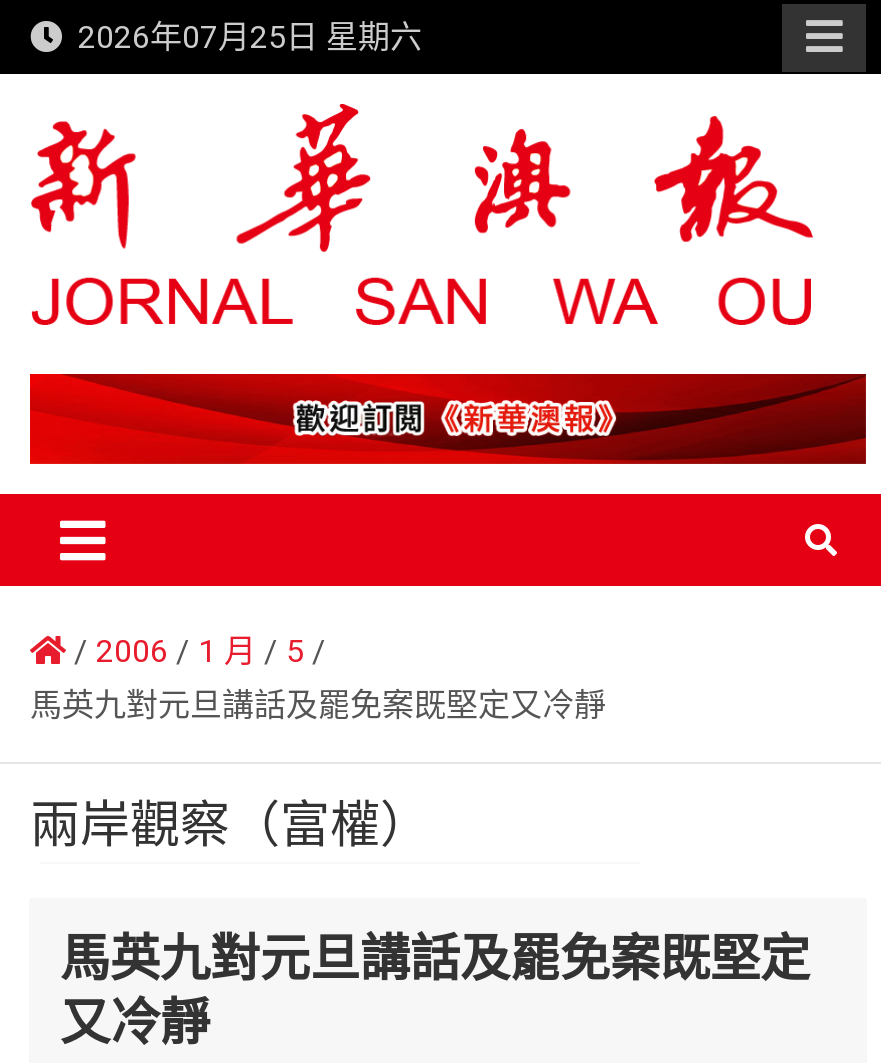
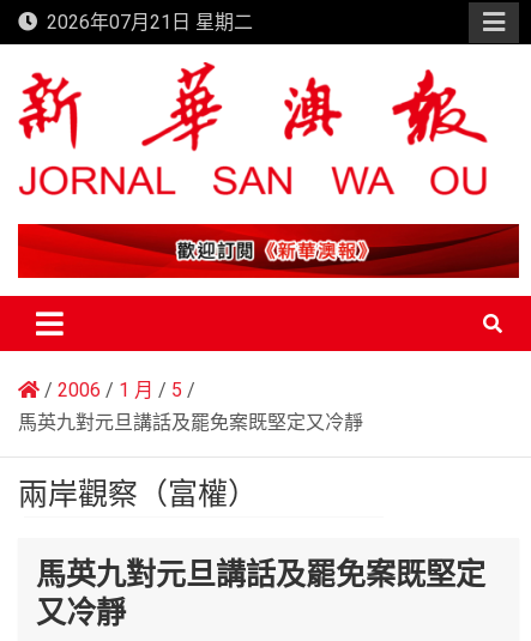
[62,18,422,56] 2026年07月25日 星期六 -> [37,11,253,34] 2026年07月21日 星期二

